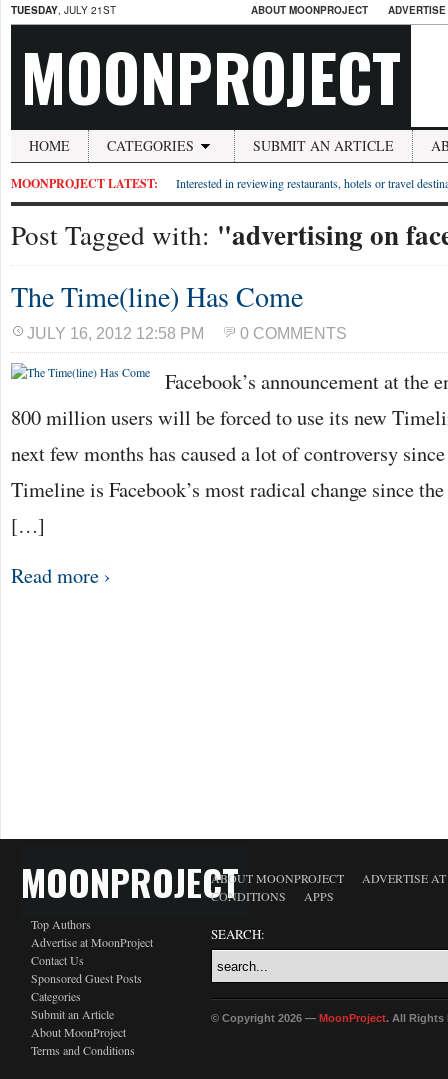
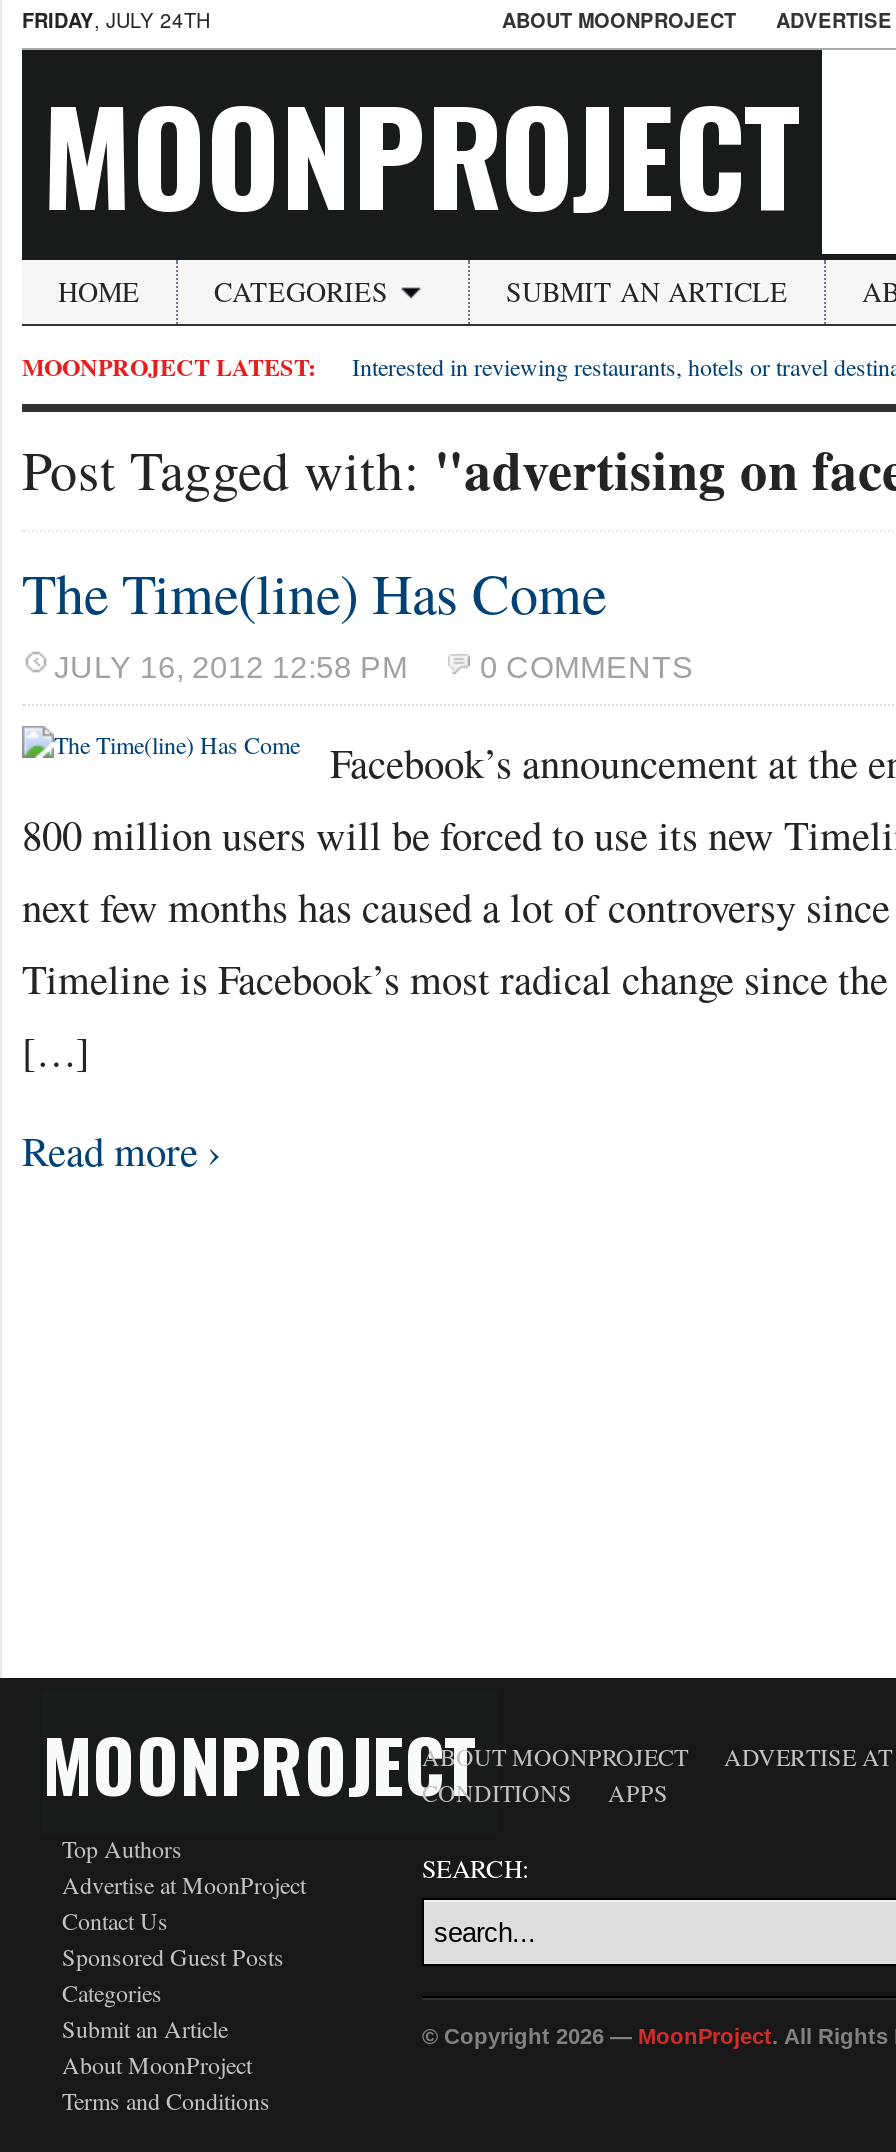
[11,3,116,17] TUESDAY, JULY 21ST -> [22,6,210,34] FRIDAY, JULY 24TH

